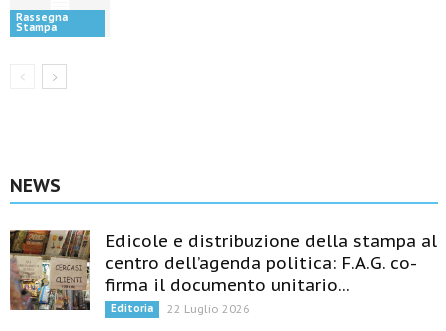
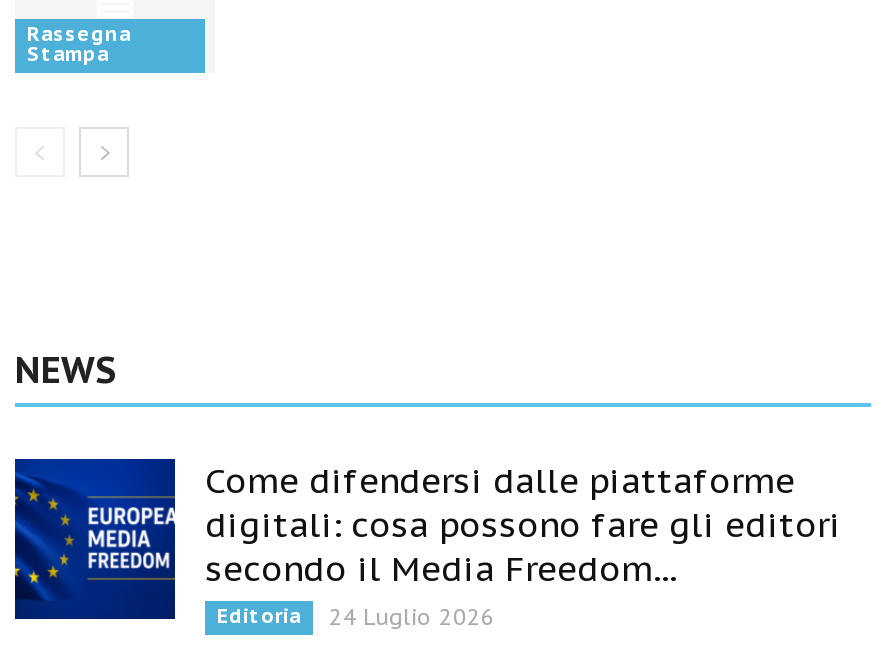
[9,229,437,311] [image] | Edicole e distribuzione della stampa al | centro dell’agenda politica: F.A.G. co- | firma il documento unitario... -> [13,457,841,621] [image] | Come difendersi dalle piattaforme | digitali: cosa possono fare gli editori | secondo il Media Freedom...
[111,302,250,316] Editoria 22 Luglio 2026 -> [217,603,495,631] Editoria 24 Luglio 2026

